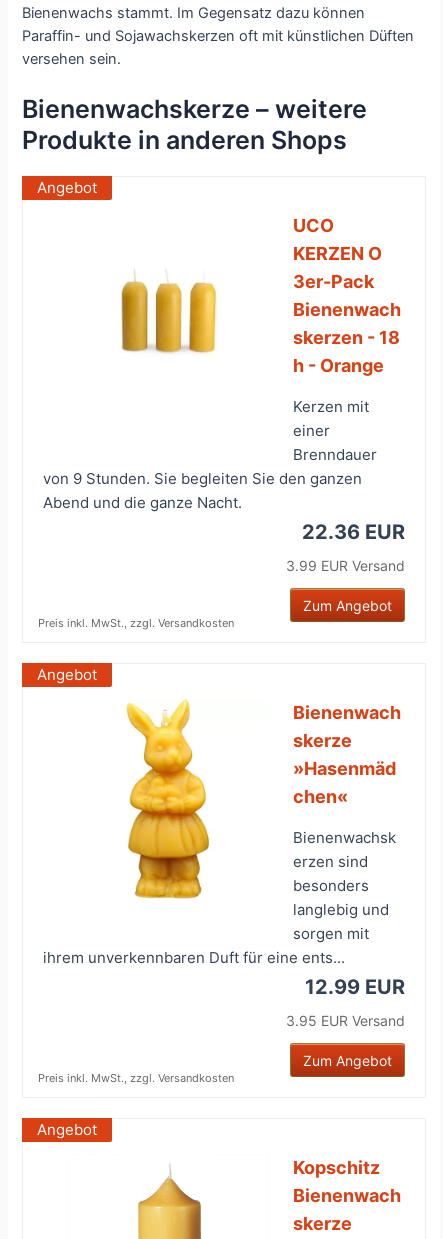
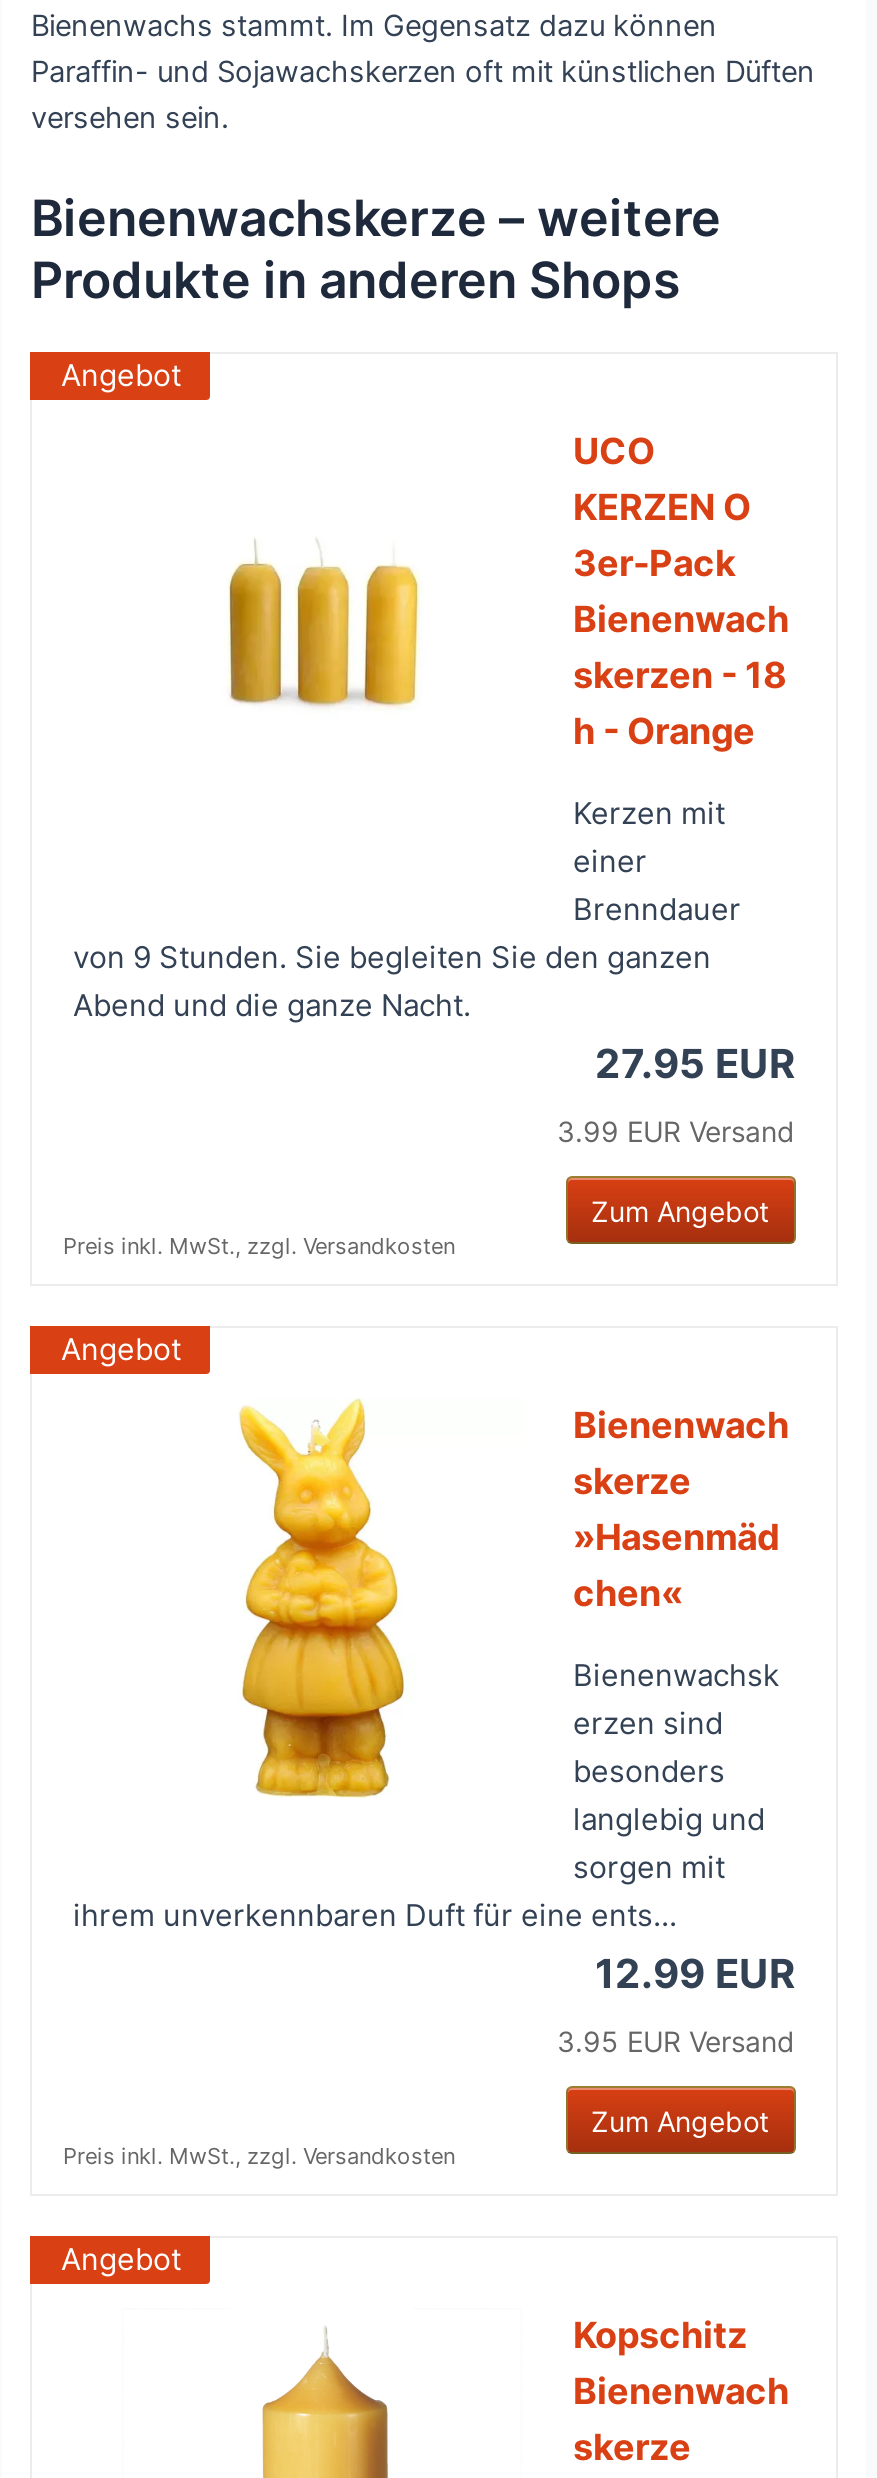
[301,520,404,544] 22.36 EUR -> [595,1040,795,1088] 27.95 EUR

